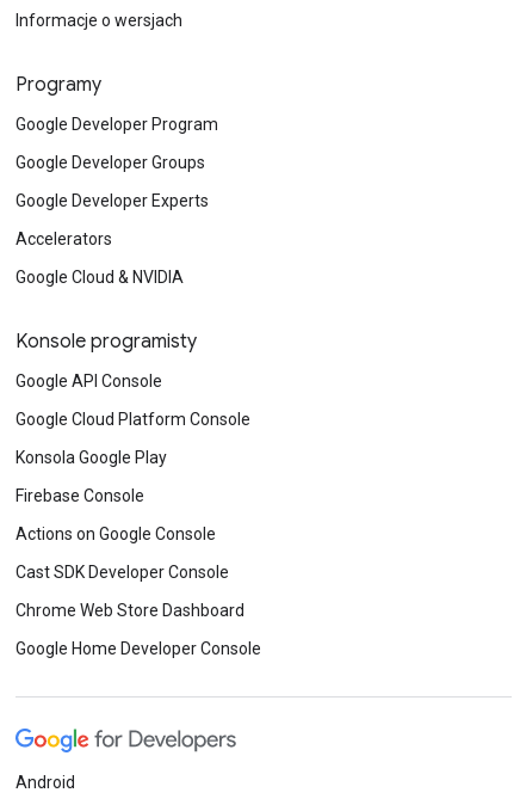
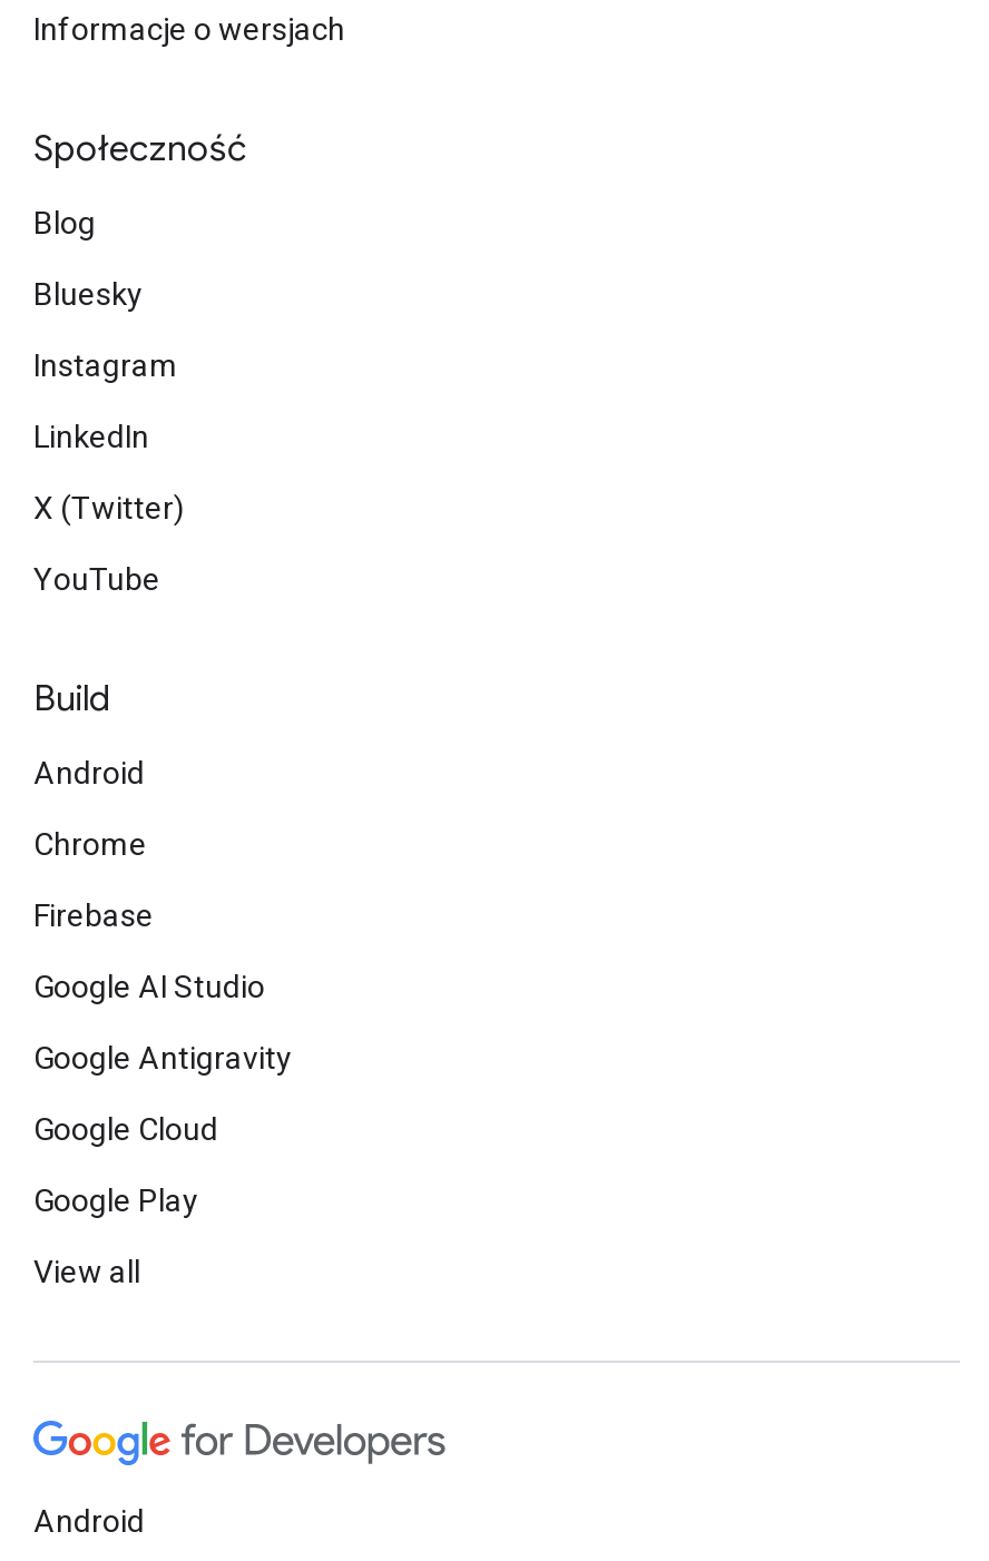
[16,73,261,658] Programy | Google Developer Program | Google Developer Groups | Google Developer Experts | Accelerators | Google Cloud & NVIDIA | Konsole programisty | Google API Console | Google Cloud Platform Console | Konsola Google Play | Firebase Console | Actions on Google Console | Cast SDK Developer Console | Chrome Web Store Dashboard | Google Home Developer Console -> [33,128,292,1290] Społeczność | Blog | Bluesky | Instagram | LinkedIn | X (Twitter) | YouTube | Build | Android | Chrome | Firebase | Google AI Studio | Google Antigravity | Google Cloud | Google Play | View all

